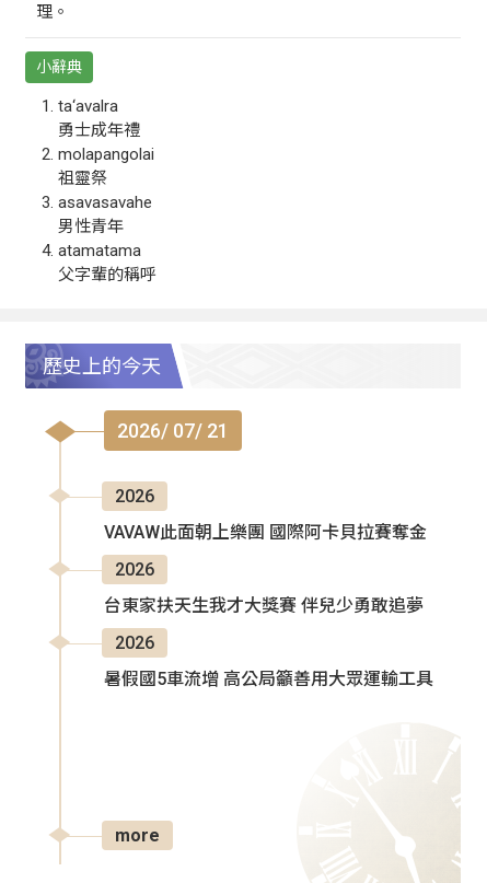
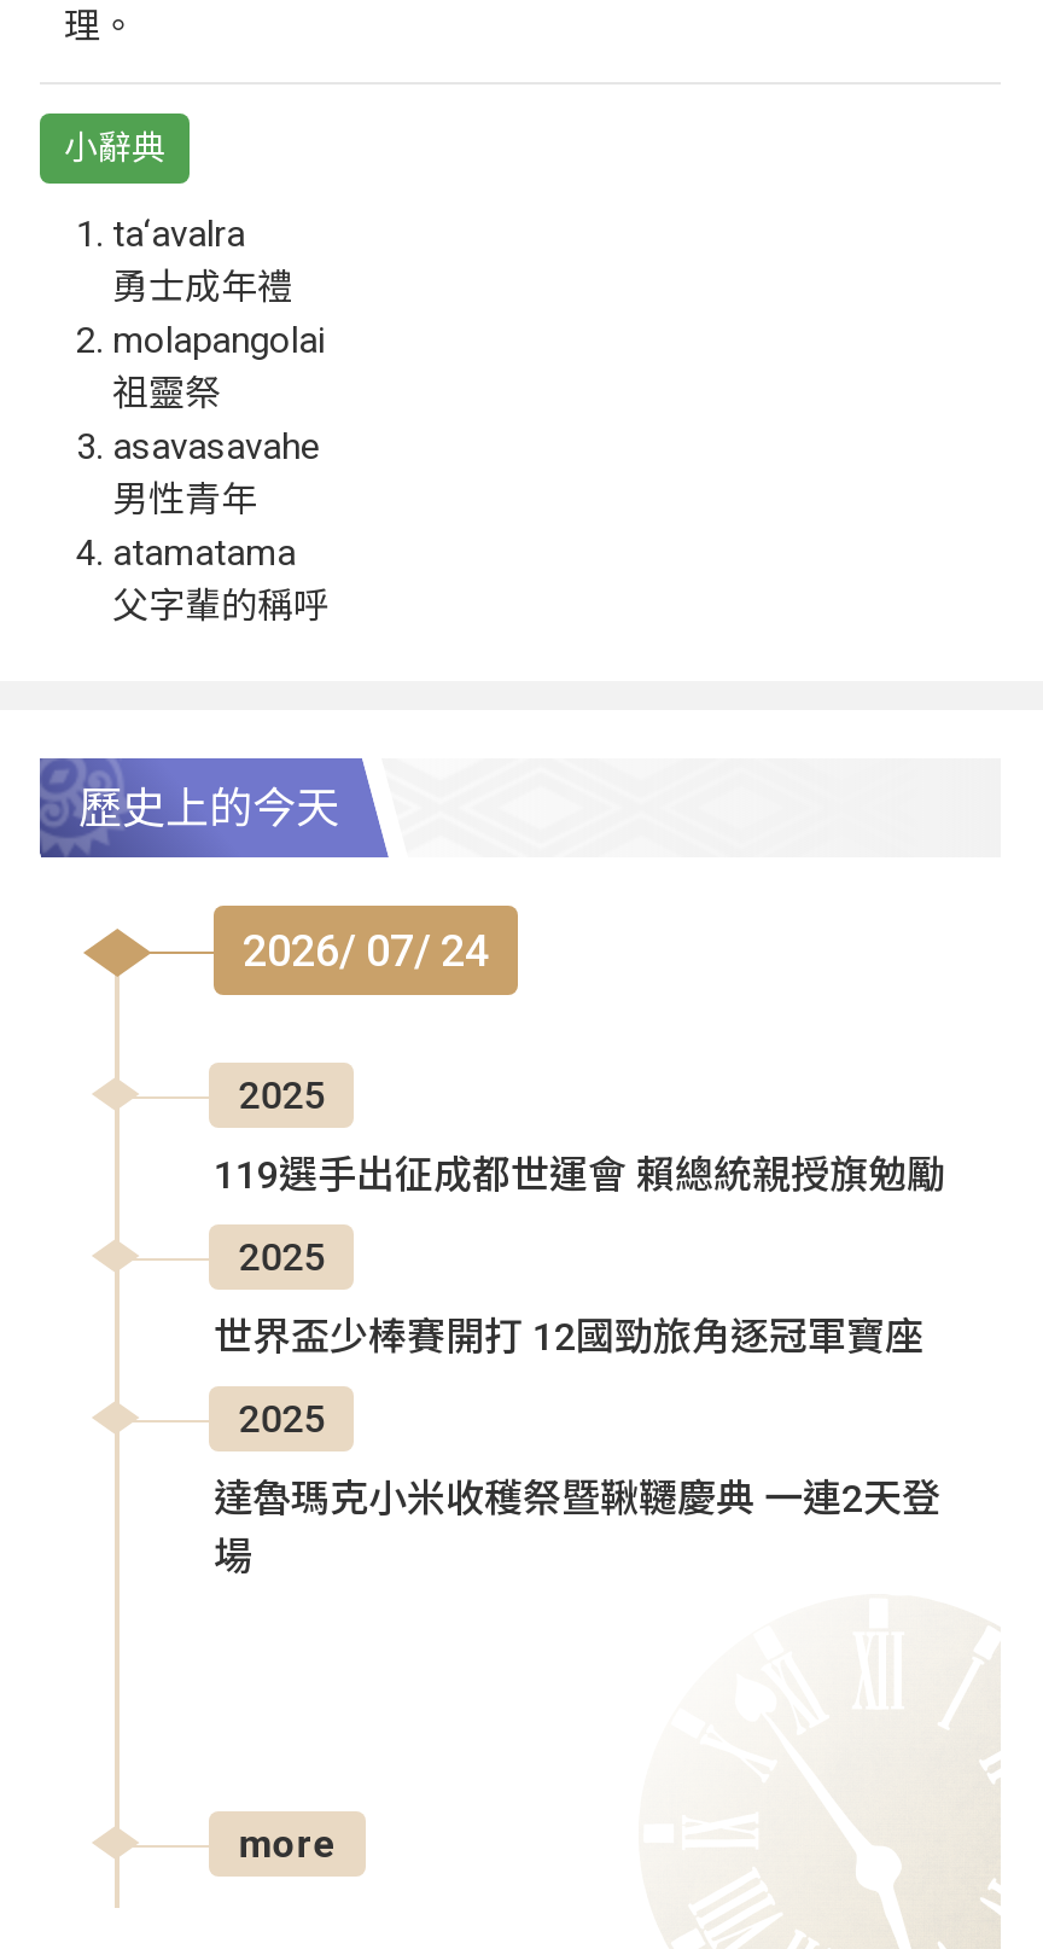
[117,420,229,442] 2026/ 07/ 21 -> [243,926,489,977] 2026/ 07/ 24
[115,486,155,507] 2026 -> [238,1073,325,1119] 2025
[104,522,427,543] VAVAW此面朝上樂團 國際阿卡貝拉賽奪金 -> [214,1153,945,1199] 119選手出征成都世運會 賴總統親授旗勉勵
[115,560,155,580] 2026 -> [238,1235,325,1281] 2025
[104,596,424,616] 台東家扶天生我才大獎賽 伴兒少勇敢追夢 -> [214,1315,923,1361] 世界盃少棒賽開打 12國勁旅角逐冠軍寶座
[115,633,155,654] 2026 -> [238,1397,325,1443] 2025
[104,669,433,690] 暑假國5車流增 高公局籲善用大眾運輸工具 -> [214,1477,940,1580] 達魯瑪克小米收穫祭暨鞦韆慶典 一連2天登 | 場

